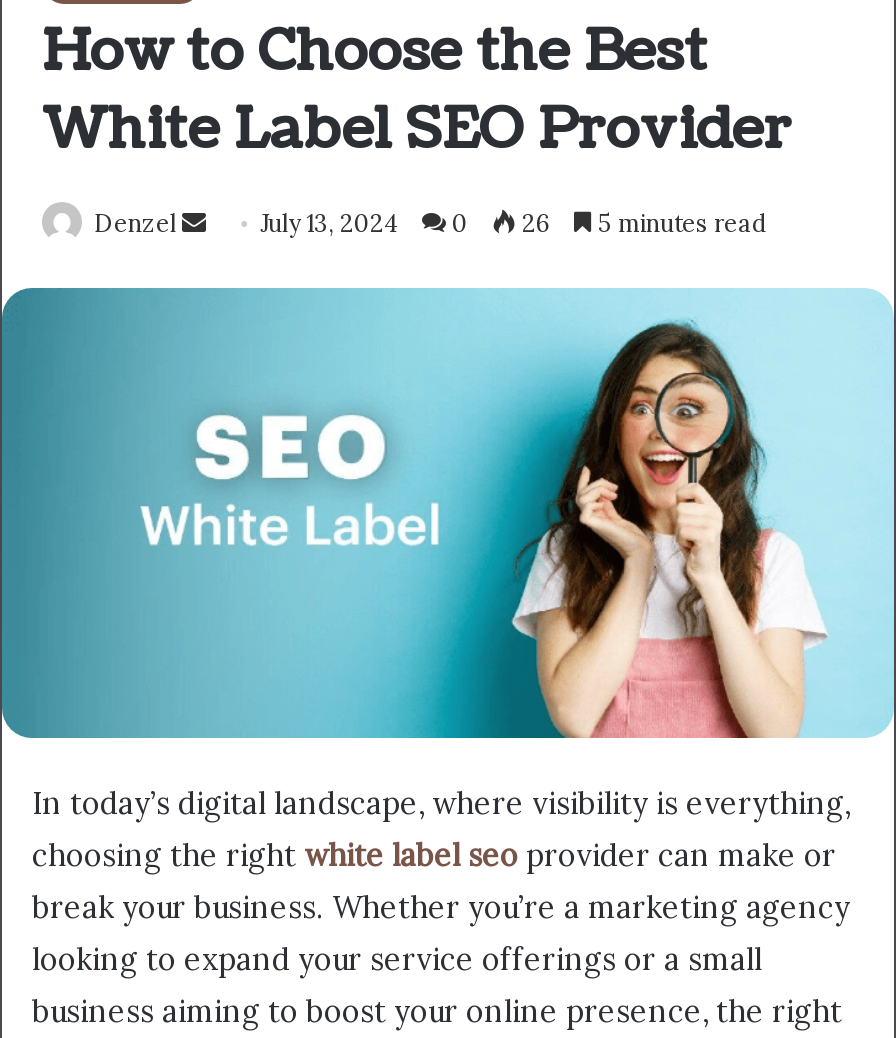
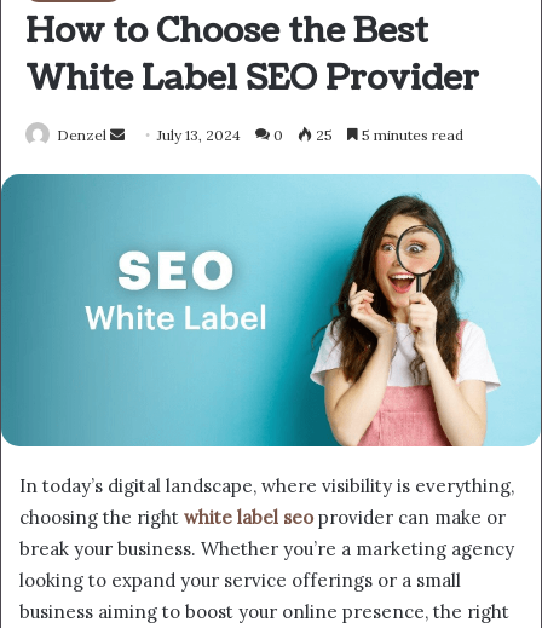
[516,208,550,238] 26 -> [312,126,333,144] 25

